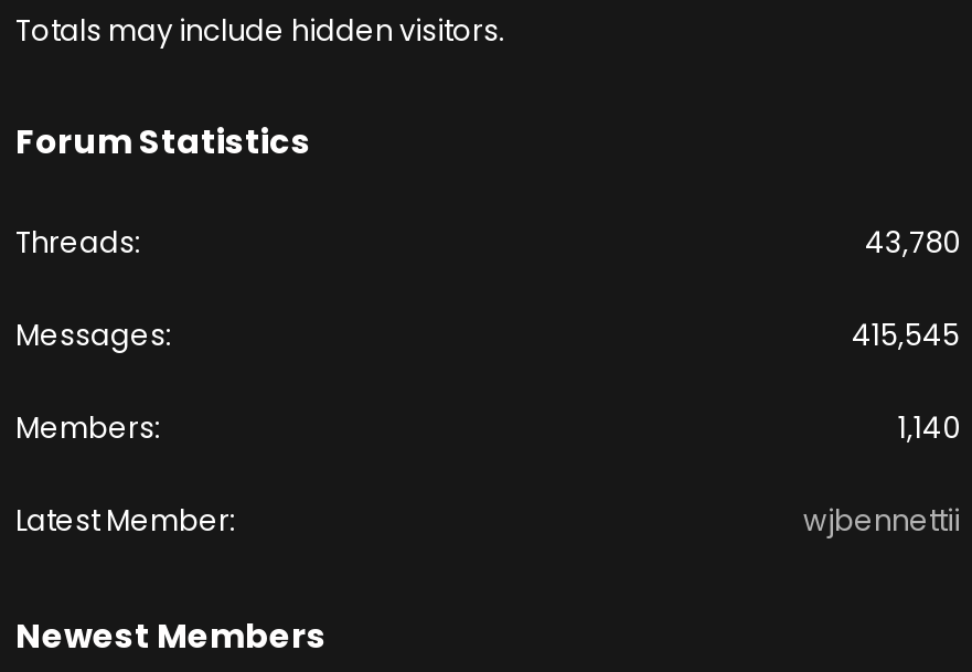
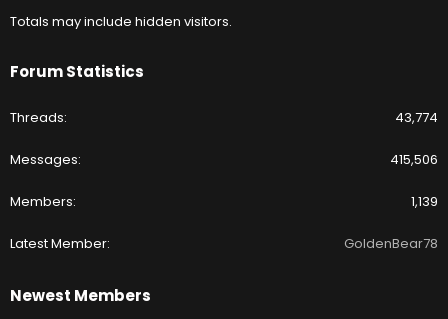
[865,222,960,264] 43,780 -> [395,108,438,127] 43,774
[852,314,960,356] 415,545 -> [390,150,438,169] 415,506
[898,407,960,449] 1,140 -> [411,192,438,211] 1,139
[803,500,960,542] wjbennettii -> [344,234,438,253] GoldenBear78

